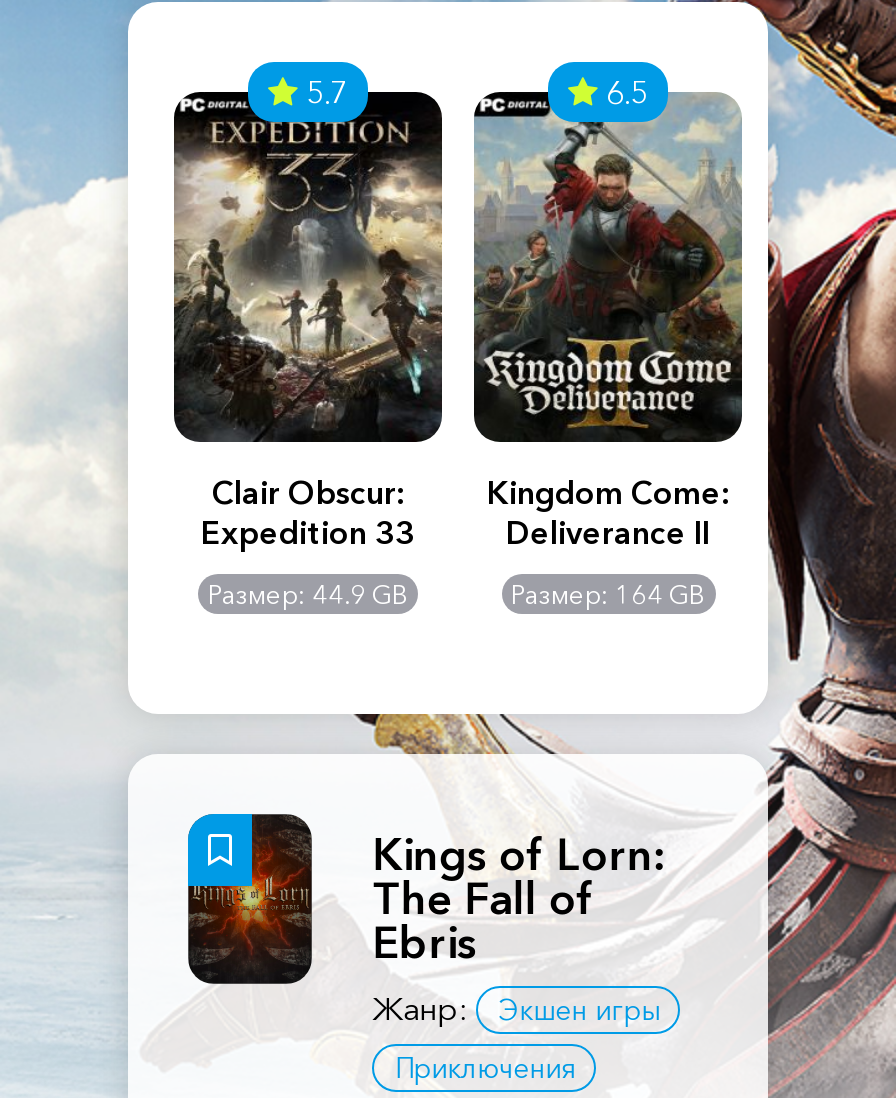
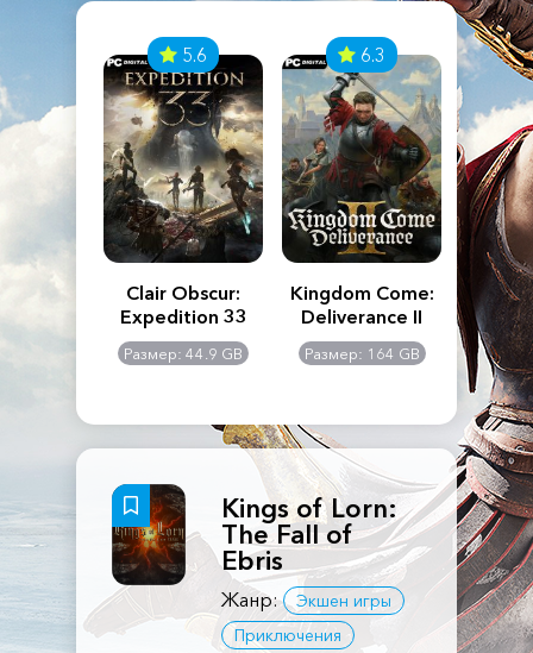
[298,72,348,112] 5.7 -> [177,43,207,67] 5.6
[598,72,648,112] 6.5 -> [356,43,385,67] 6.3

